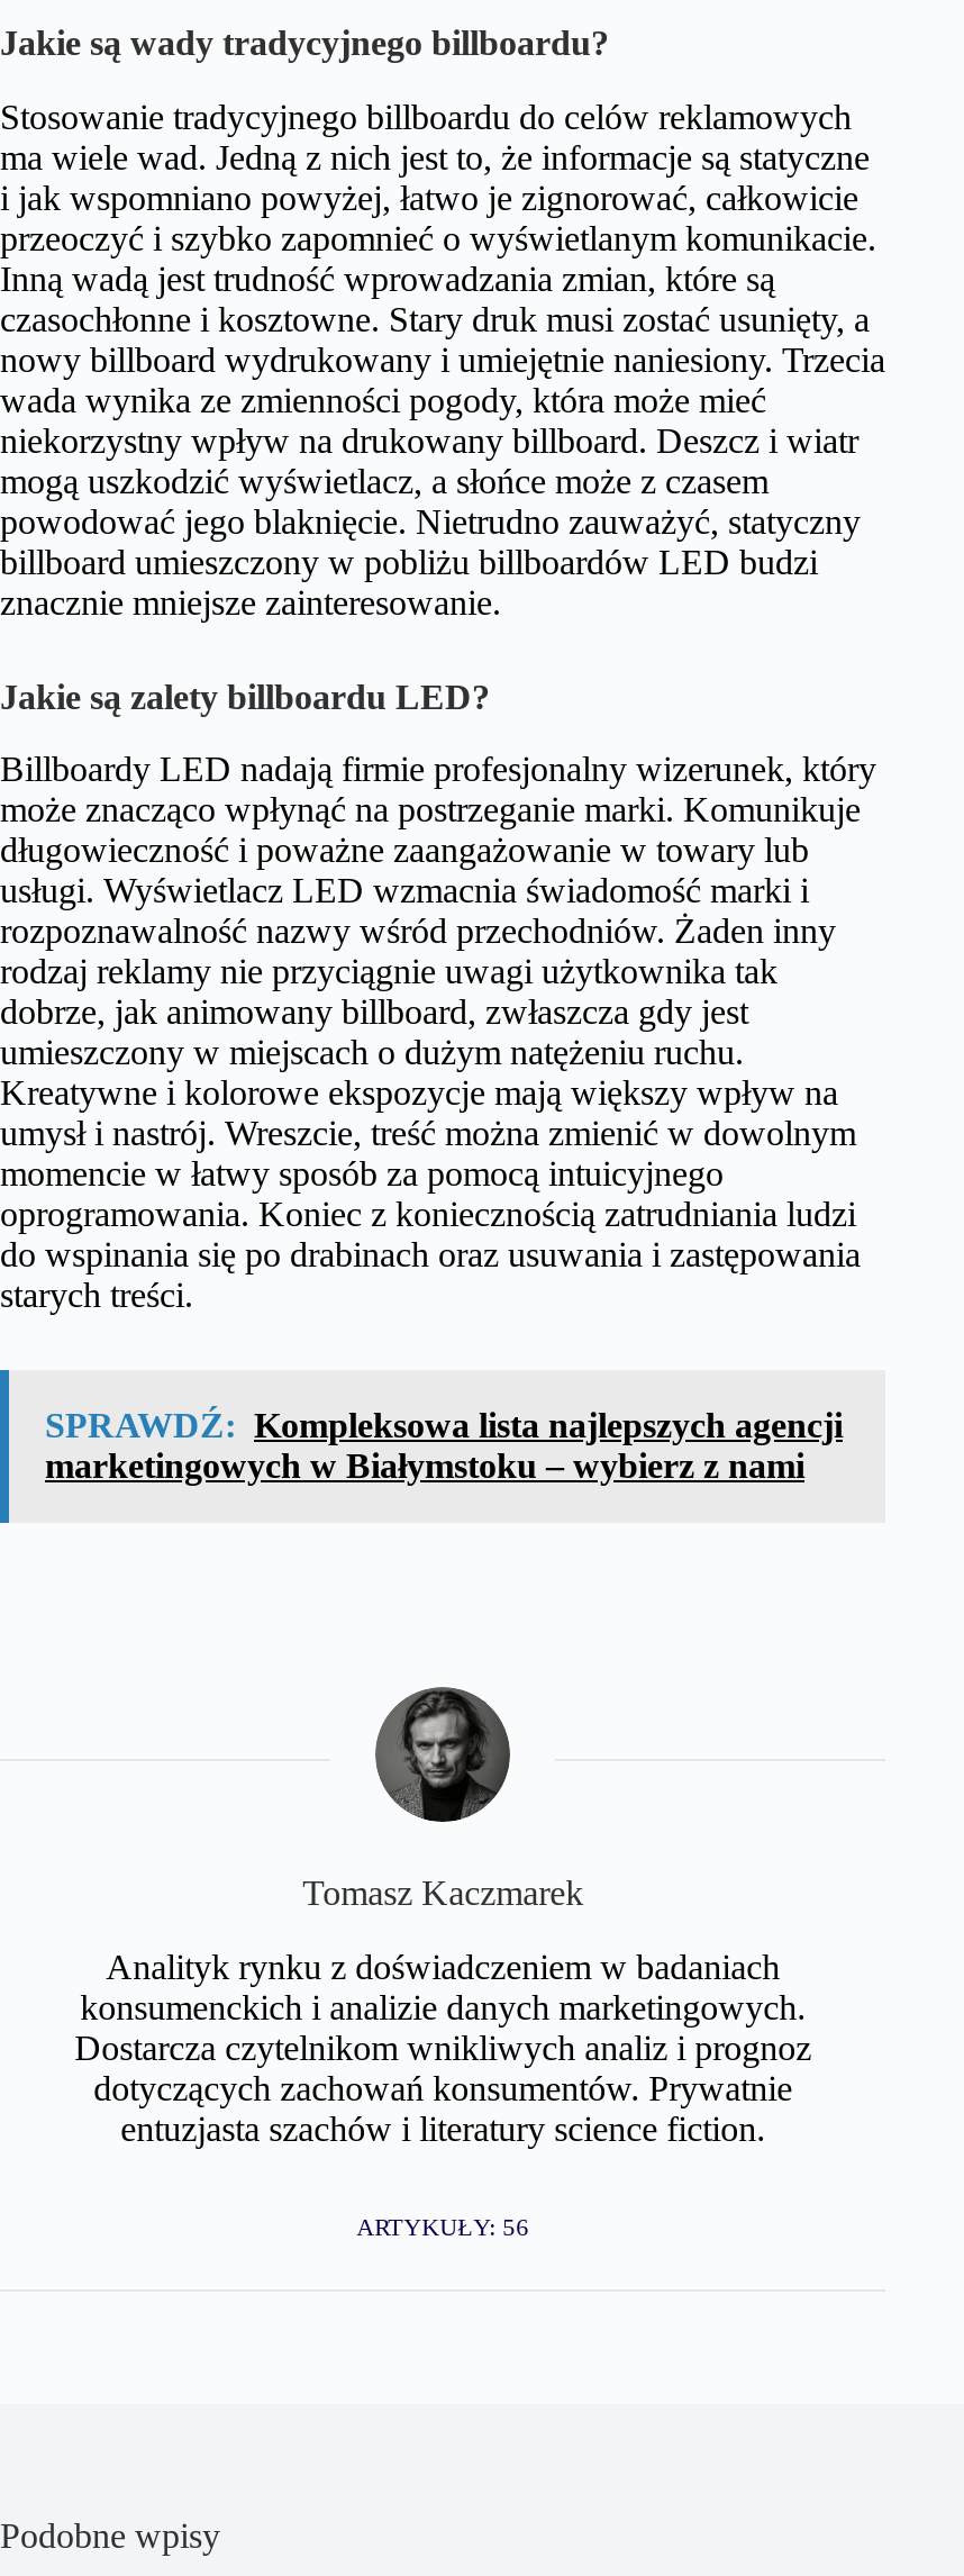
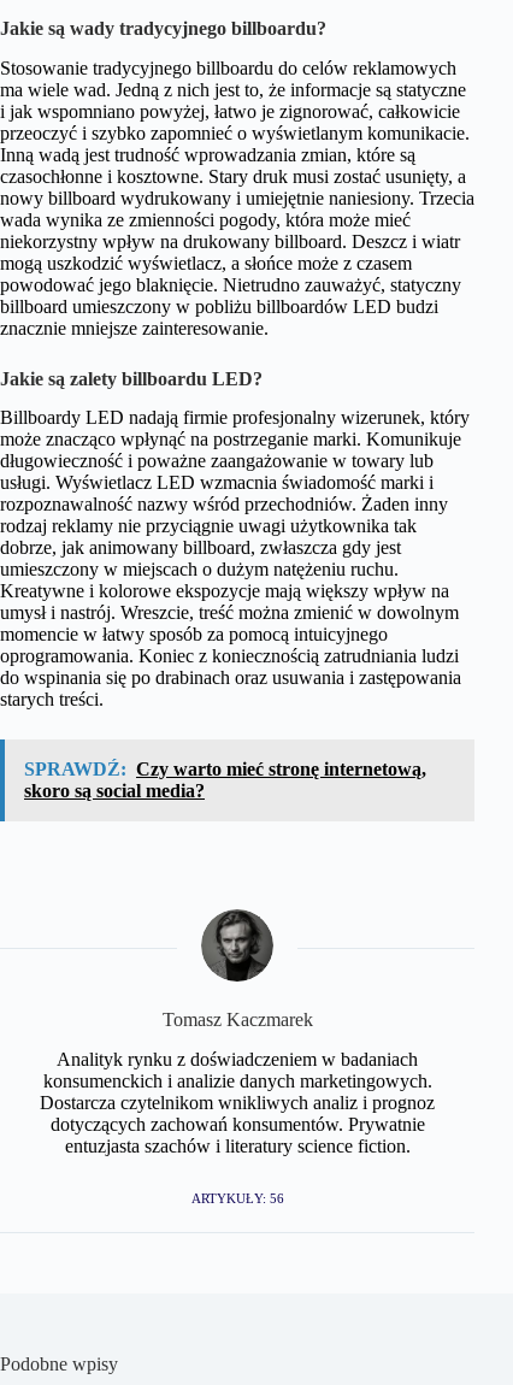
[45,1407,843,1486] SPRAWDŹ: Kompleksowa lista najlepszych agencji | marketingowych w Białymstoku – wybierz z nami -> [24,759,426,801] SPRAWDŹ: Czy warto mieć stronę internetową, | skoro są social media?

